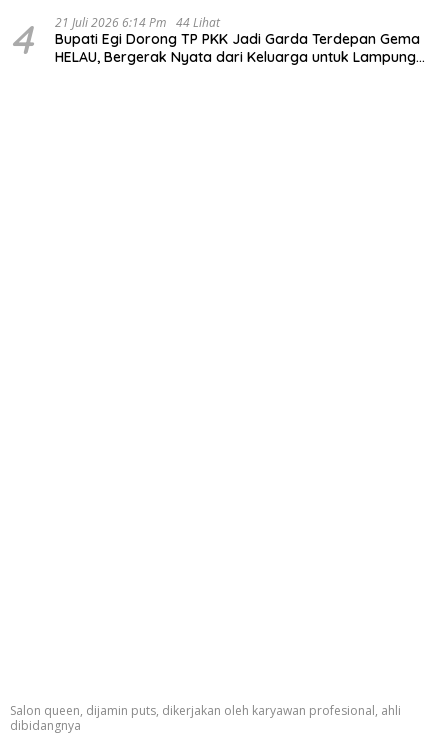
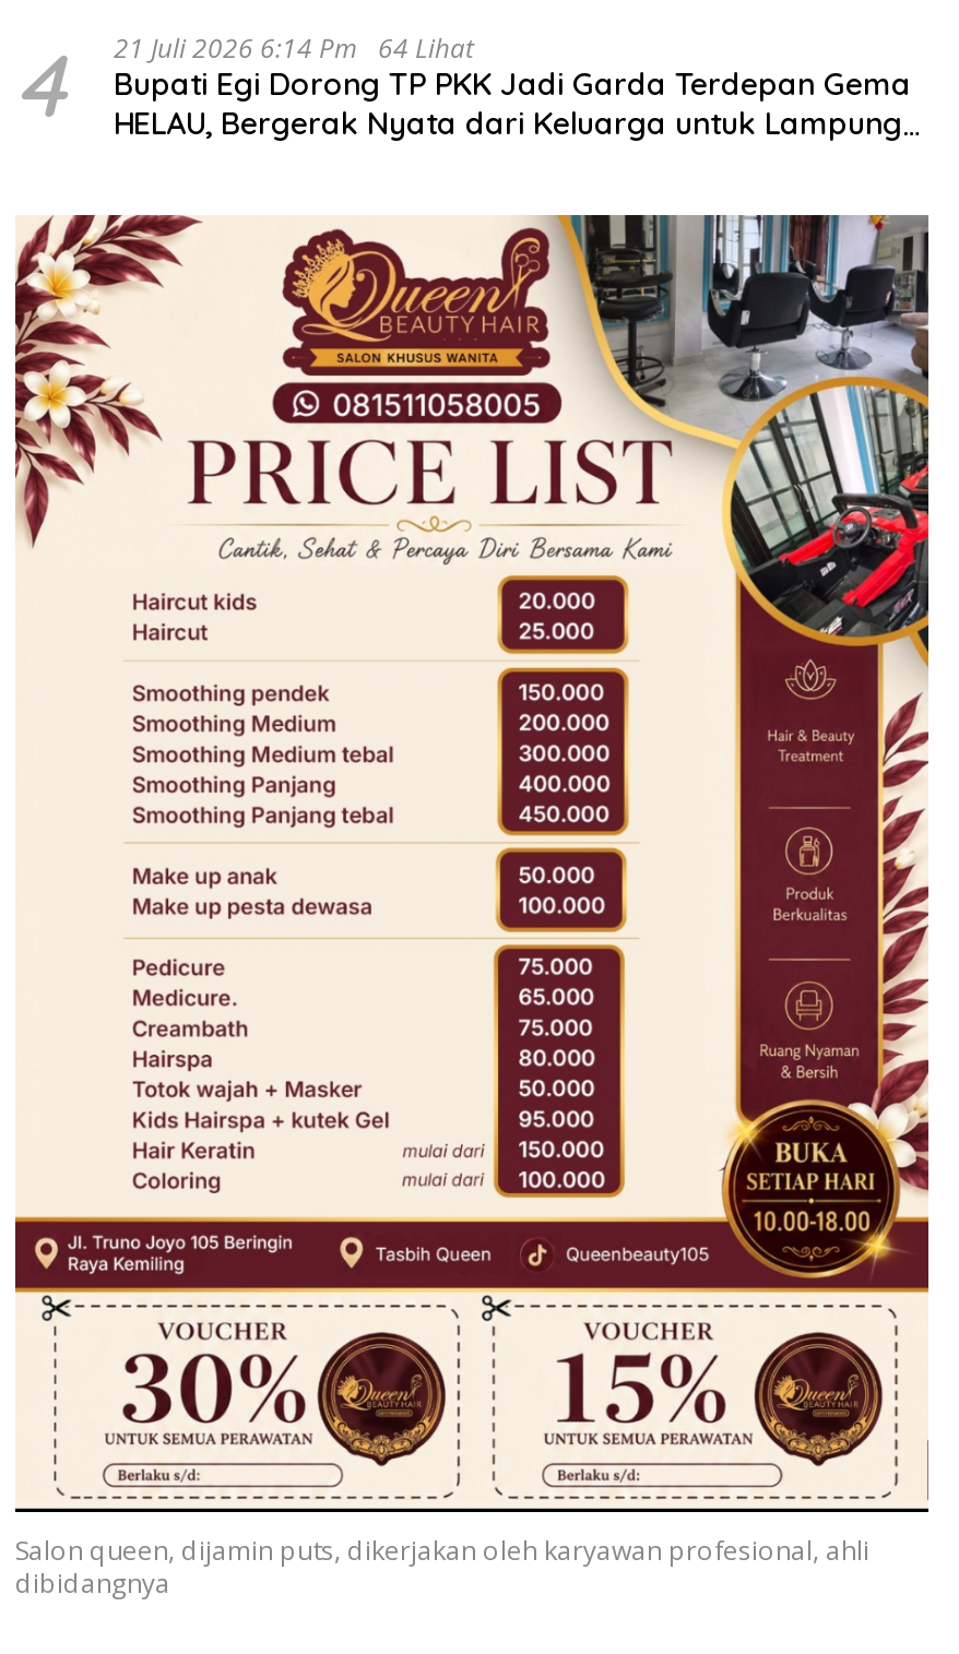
[10,14,420,66] 4 21 Juli 2026 6:14 Pm 44 Lihat Bupati Egi Dorong TP PKK Jadi Garda Terdepan Gema HELAU, Bergerak Nyata dari Keluarga untuk Lampung -> [15,30,911,144] 4 21 Juli 2026 6:14 Pm 64 Lihat Bupati Egi Dorong TP PKK Jadi Garda Terdepan Gema HELAU, Bergerak Nyata dari Keluarga untuk Lampung
none -> [13,213,931,1514] [image]

